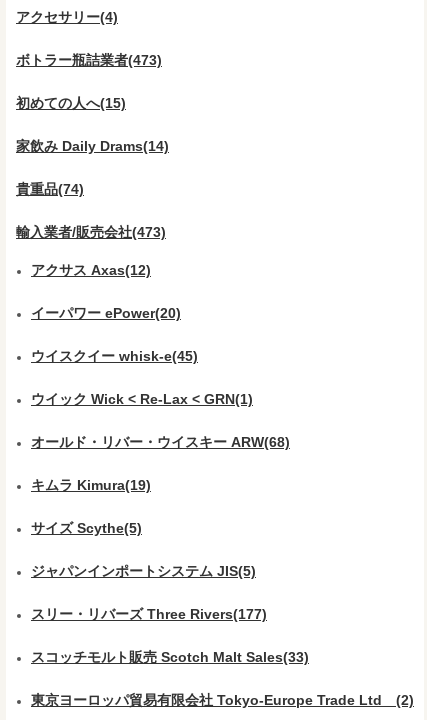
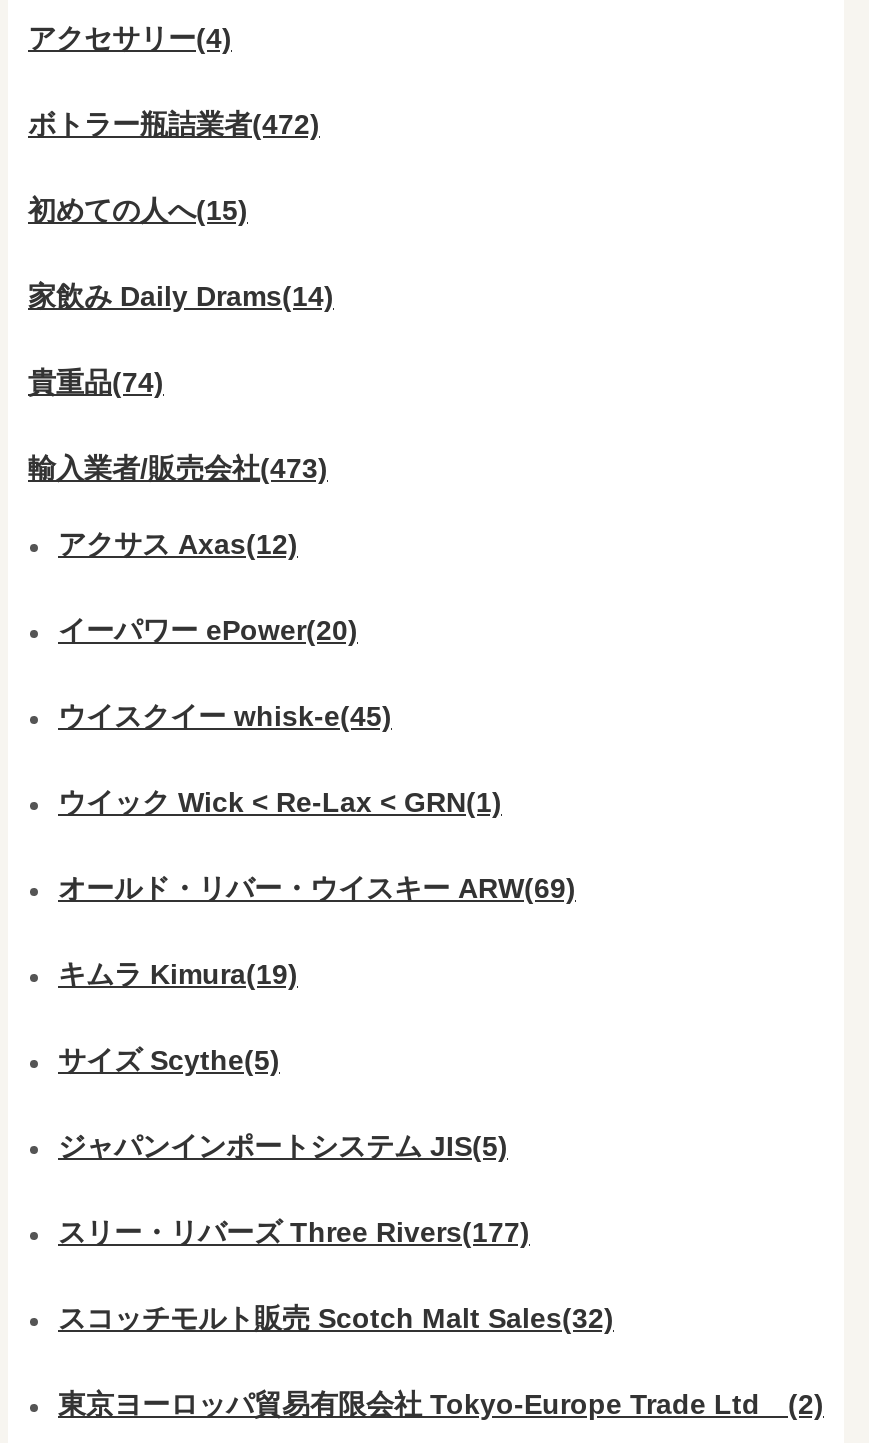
[16,52,162,68] ボトラー瓶詰業者(473) -> [28,108,320,140] ボトラー瓶詰業者(472)
[31,434,290,450] オールド・リバー・ウイスキー ARW(68) -> [58,872,576,904] オールド・リバー・ウイスキー ARW(69)
[31,649,309,665] スコッチモルト販売 Scotch Malt Sales(33) -> [58,1302,614,1334] スコッチモルト販売 Scotch Malt Sales(32)

